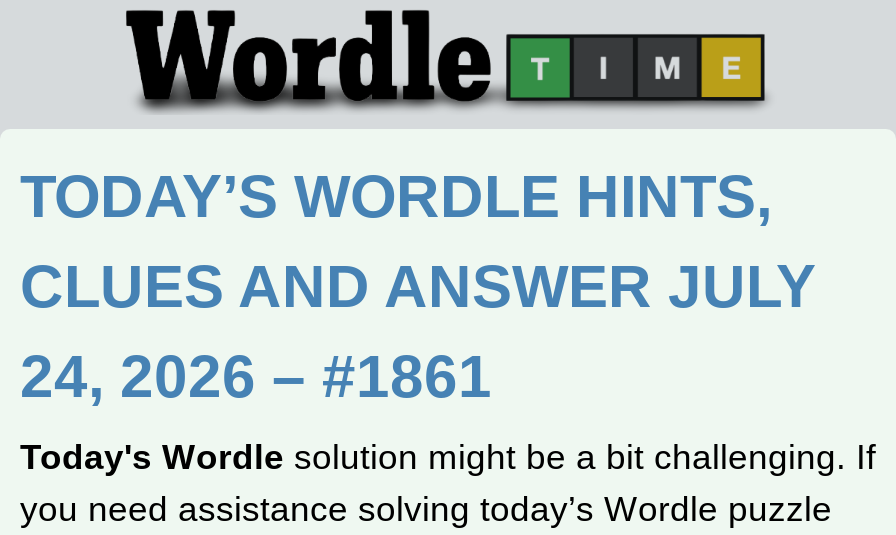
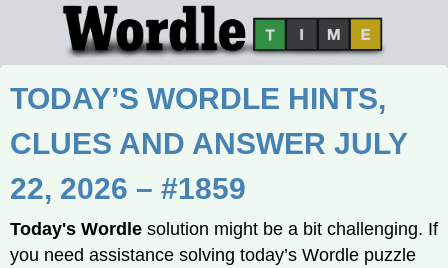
[20,343,492,409] 24, 2026 – #1861 -> [10,172,246,205] 22, 2026 – #1859

